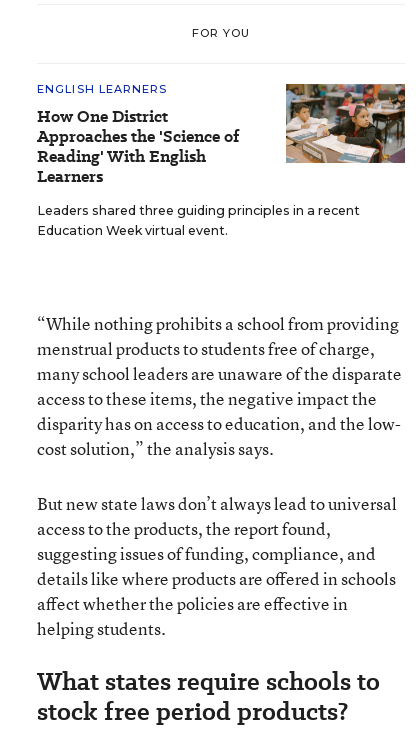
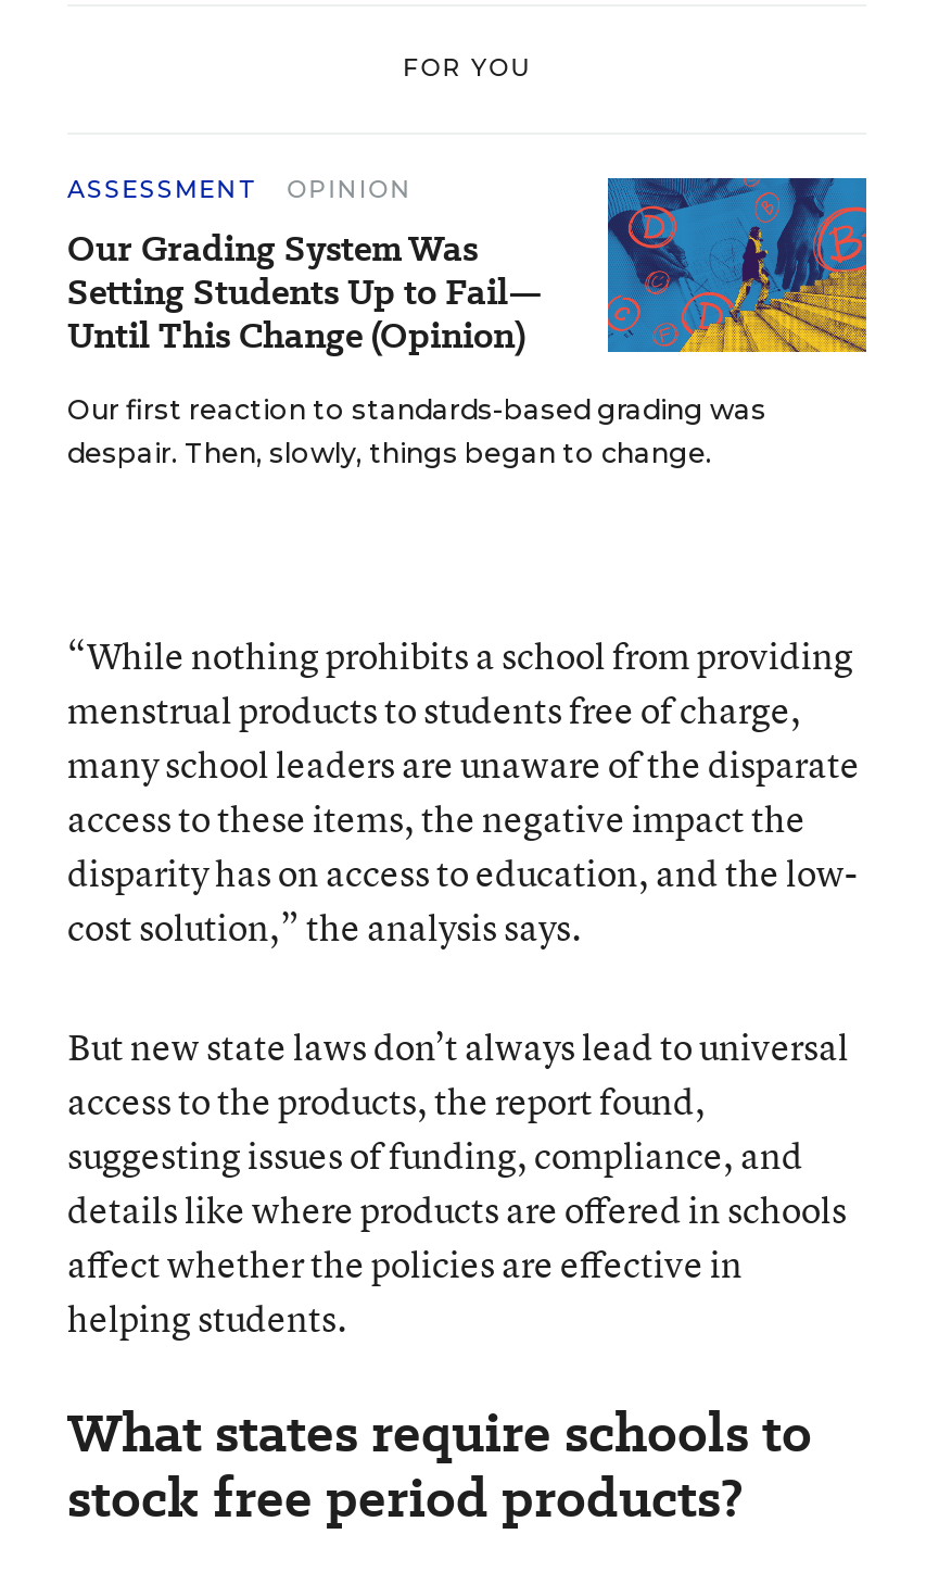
[37,82,239,188] ENGLISH LEARNERS | How One District | Approaches the 'Science of | Reading' With English | Learners -> [67,173,543,360] ASSESSMENT | OPINION | Our Grading System Was | Setting Students Up to Fail— | Until This Change (Opinion)
[37,83,406,238] [image] | Leaders shared three guiding principles in a recent | Education Week virtual event. -> [67,176,868,469] [image] | Our first reaction to standards-based grading was | despair. Then, slowly, things began to change.

